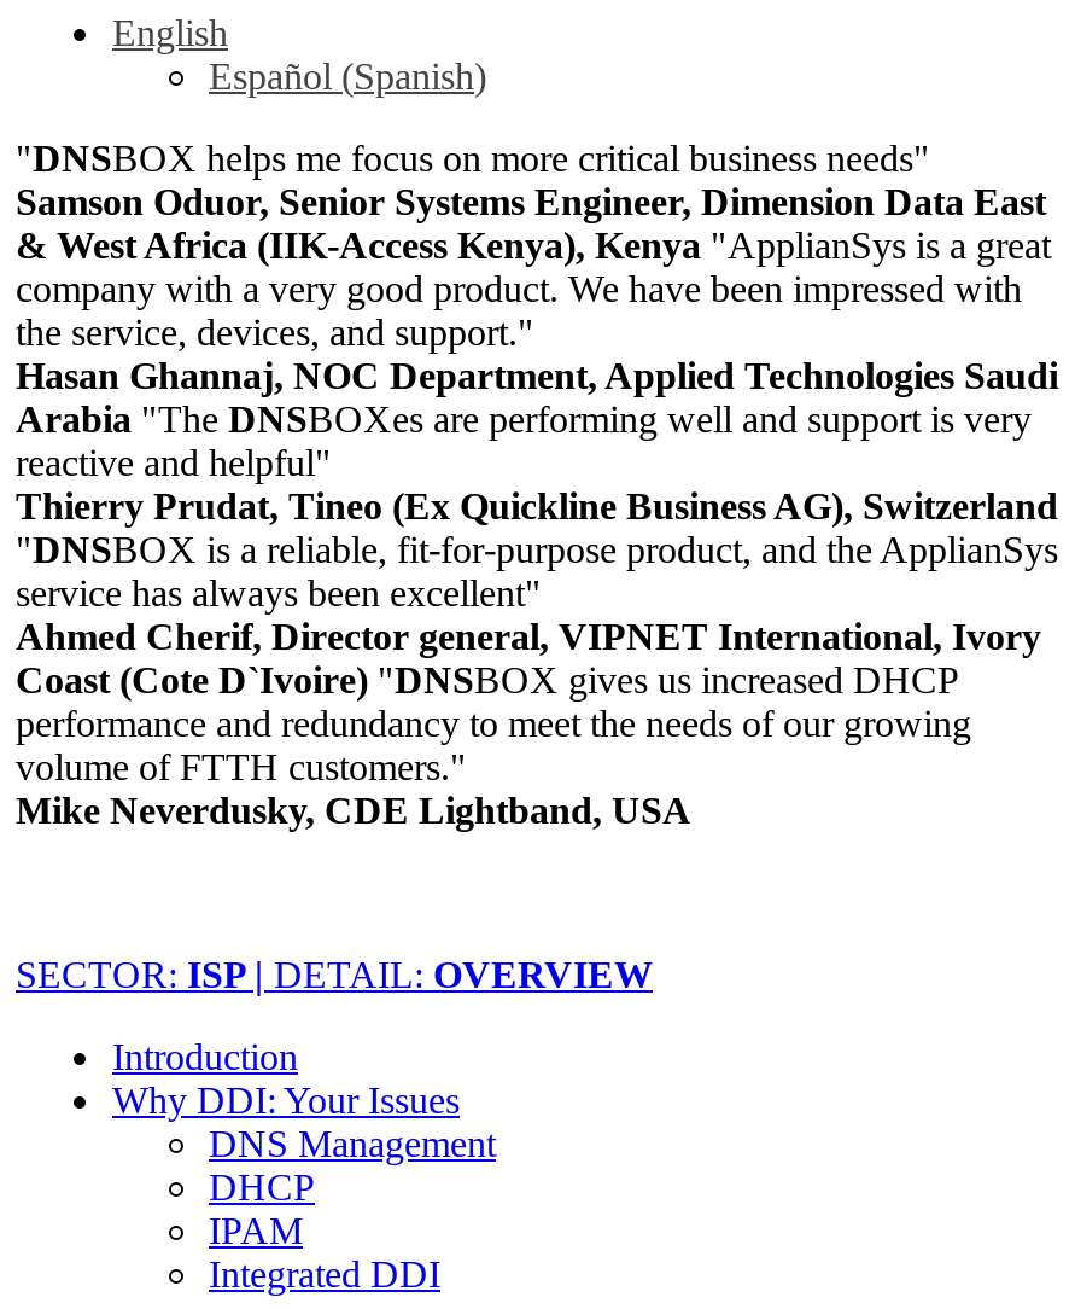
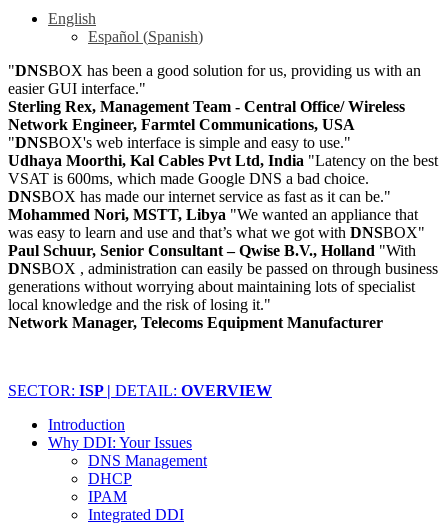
[16,138,1058,831] "DNSBOX helps me focus on more critical business needs" | Samson Oduor, Senior Systems Engineer, Dimension Data East | & West Africa (IIK-Access Kenya), Kenya "ApplianSys is a great | company with a very good product. We have been impressed with | the service, devices, and support." | Hasan Ghannaj, NOC Department, Applied Technologies Saudi | Arabia "The DNSBOXes are performing well and support is very | reactive and helpful" | Thierry Prudat, Tineo (Ex Quickline Business AG), Switzerland | "DNSBOX is a reliable, fit-for-purpose product, and the ApplianSys | service has always been excellent" | Ahmed Cherif, Director general, VIPNET International, Ivory | Coast (Cote D`Ivoire) "DNSBOX gives us increased DHCP | performance and redundancy to meet the needs of our growing | volume of FTTH customers." | Mike Neverdusky, CDE Lightband, USA -> [8,62,438,331] "DNSBOX has been a good solution for us, providing us with an | easier GUI interface." | Sterling Rex, Management Team - Central Office/ Wireless | Network Engineer, Farmtel Communications, USA | "DNSBOX's web interface is simple and easy to use." | Udhaya Moorthi, Kal Cables Pvt Ltd, India "Latency on the best | VSAT is 600ms, which made Google DNS a bad choice. | DNSBOX has made our internet service as fast as it can be." | Mohammed Nori, MSTT, Libya "We wanted an appliance that | was easy to learn and use and that’s what we got with DNSBOX" | Paul Schuur, Senior Consultant – Qwise B.V., Holland "With | DNSBOX , administration can easily be passed on through business | generations without worrying about maintaining lots of specialist | local knowledge and the risk of losing it." | Network Manager, Telecoms Equipment Manufacturer

